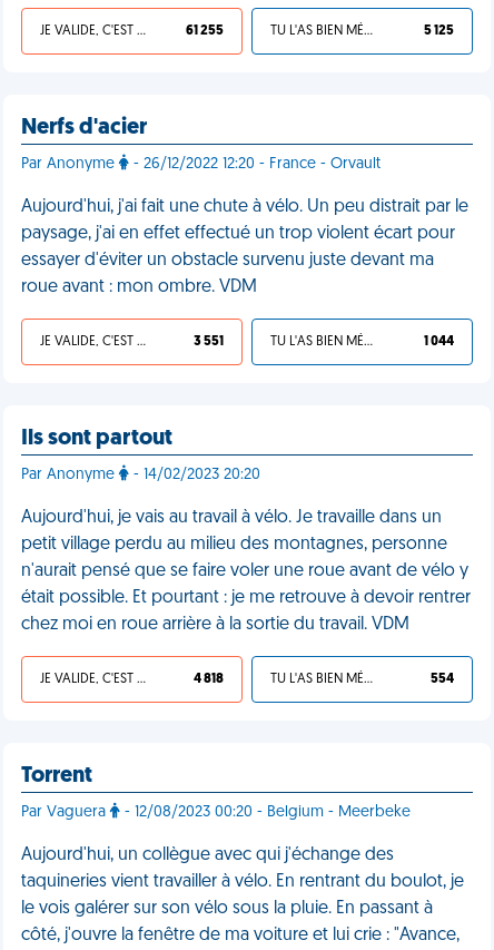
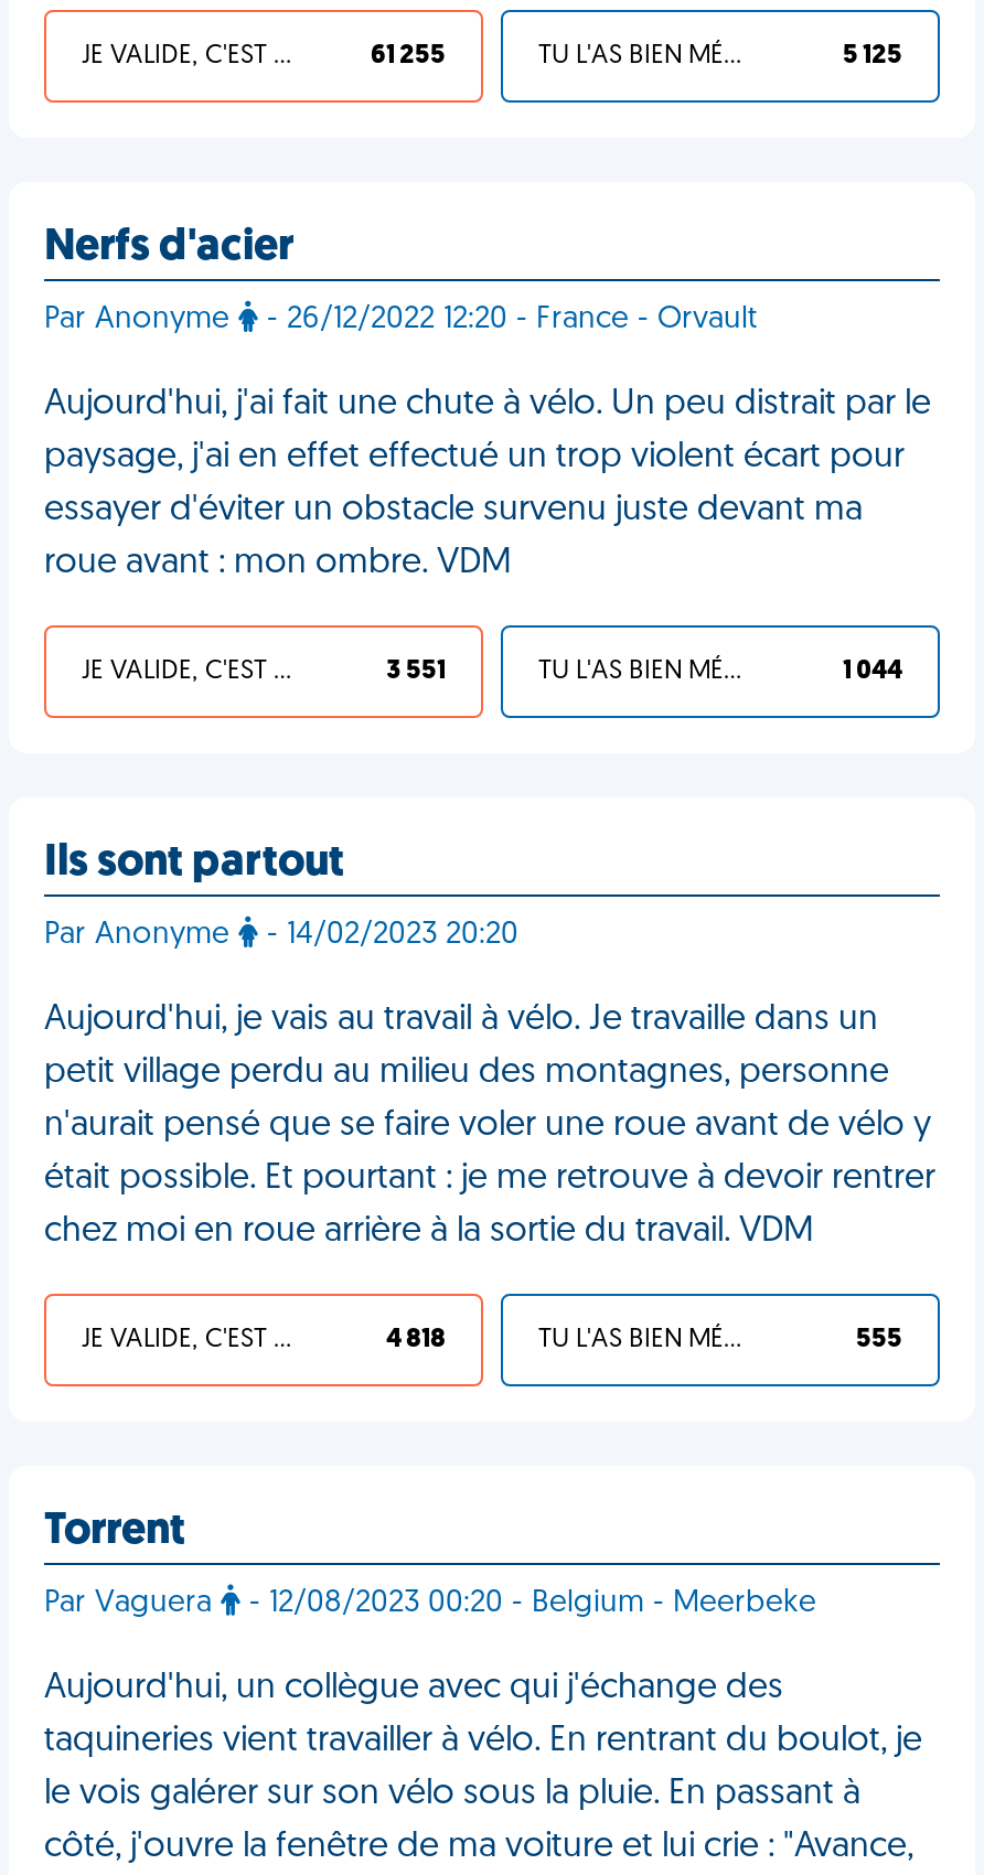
[431,673,454,686] 554 -> [856,1327,902,1353] 555

